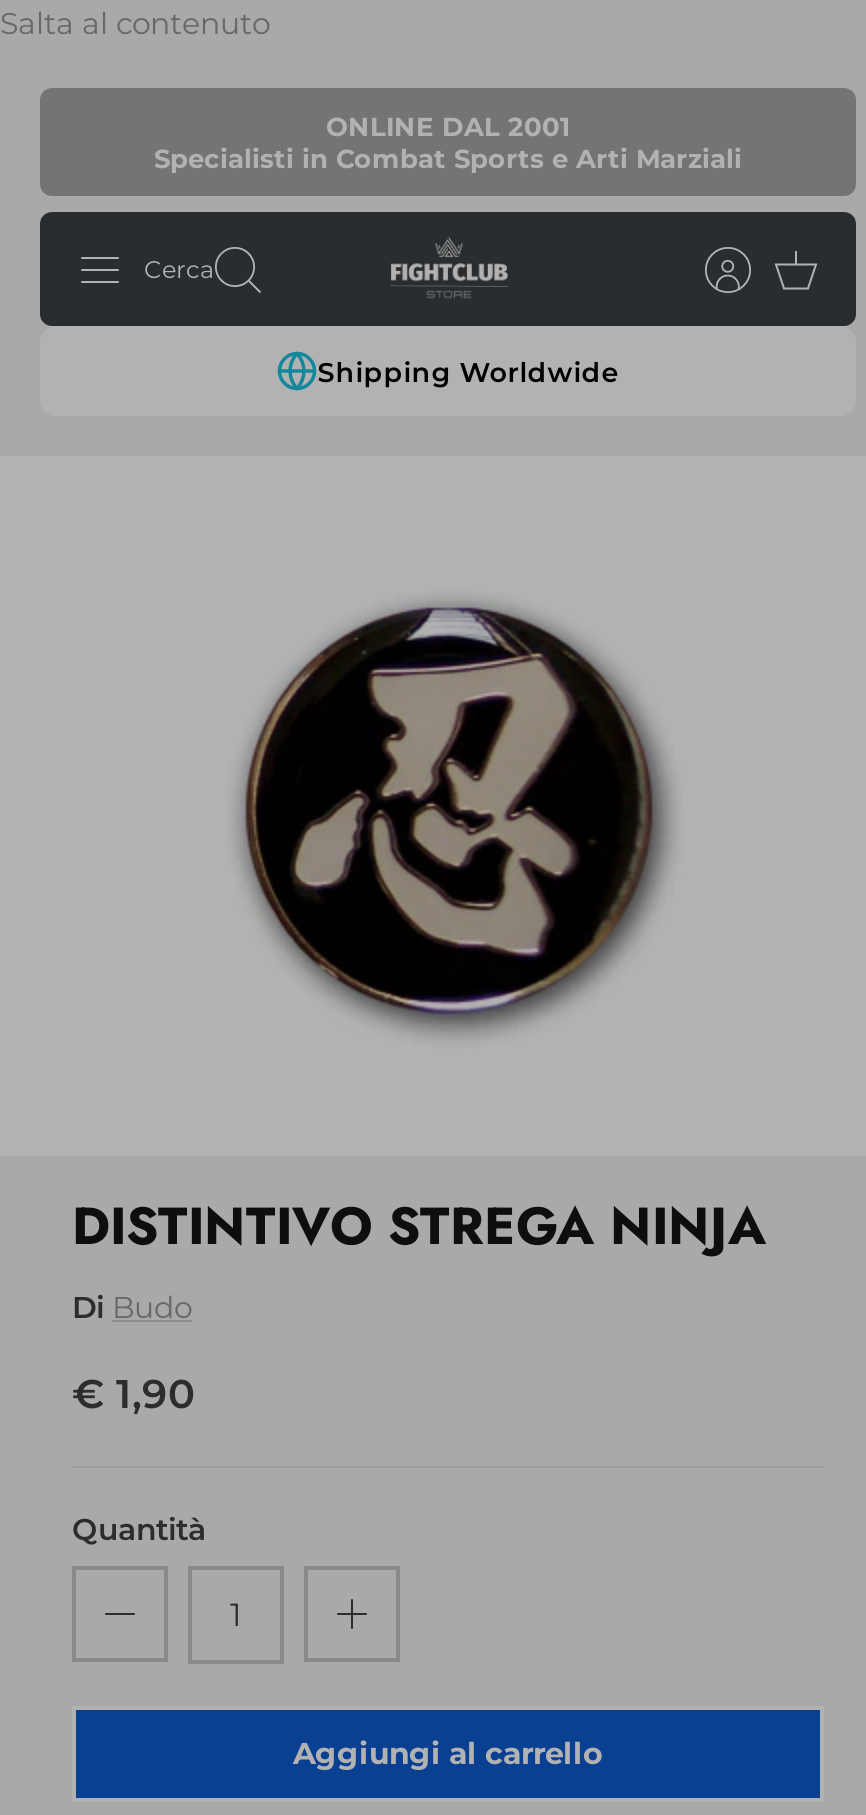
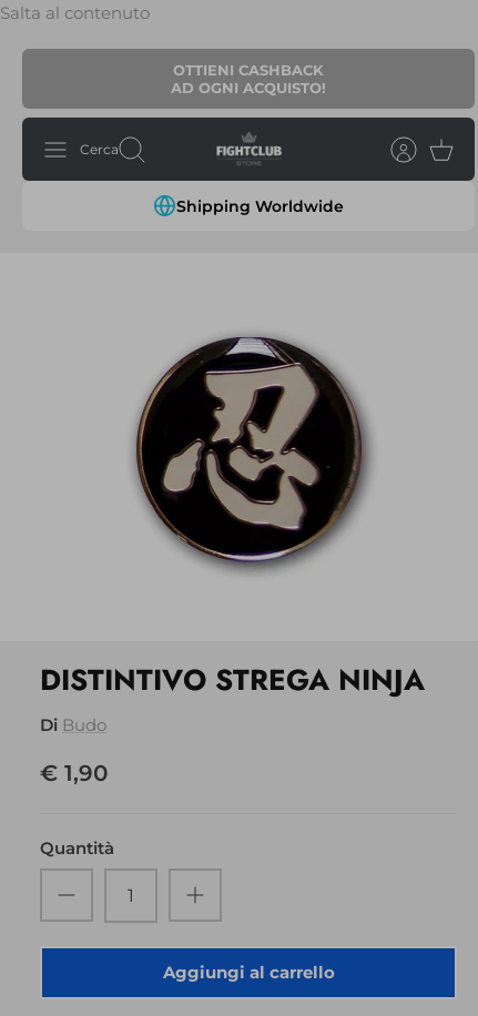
[154,110,742,174] ONLINE DAL 2001 | Specialisti in Combat Sports e Arti Marziali -> [171,61,326,97] OTTIENI CASHBACK | AD OGNI ACQUISTO!

